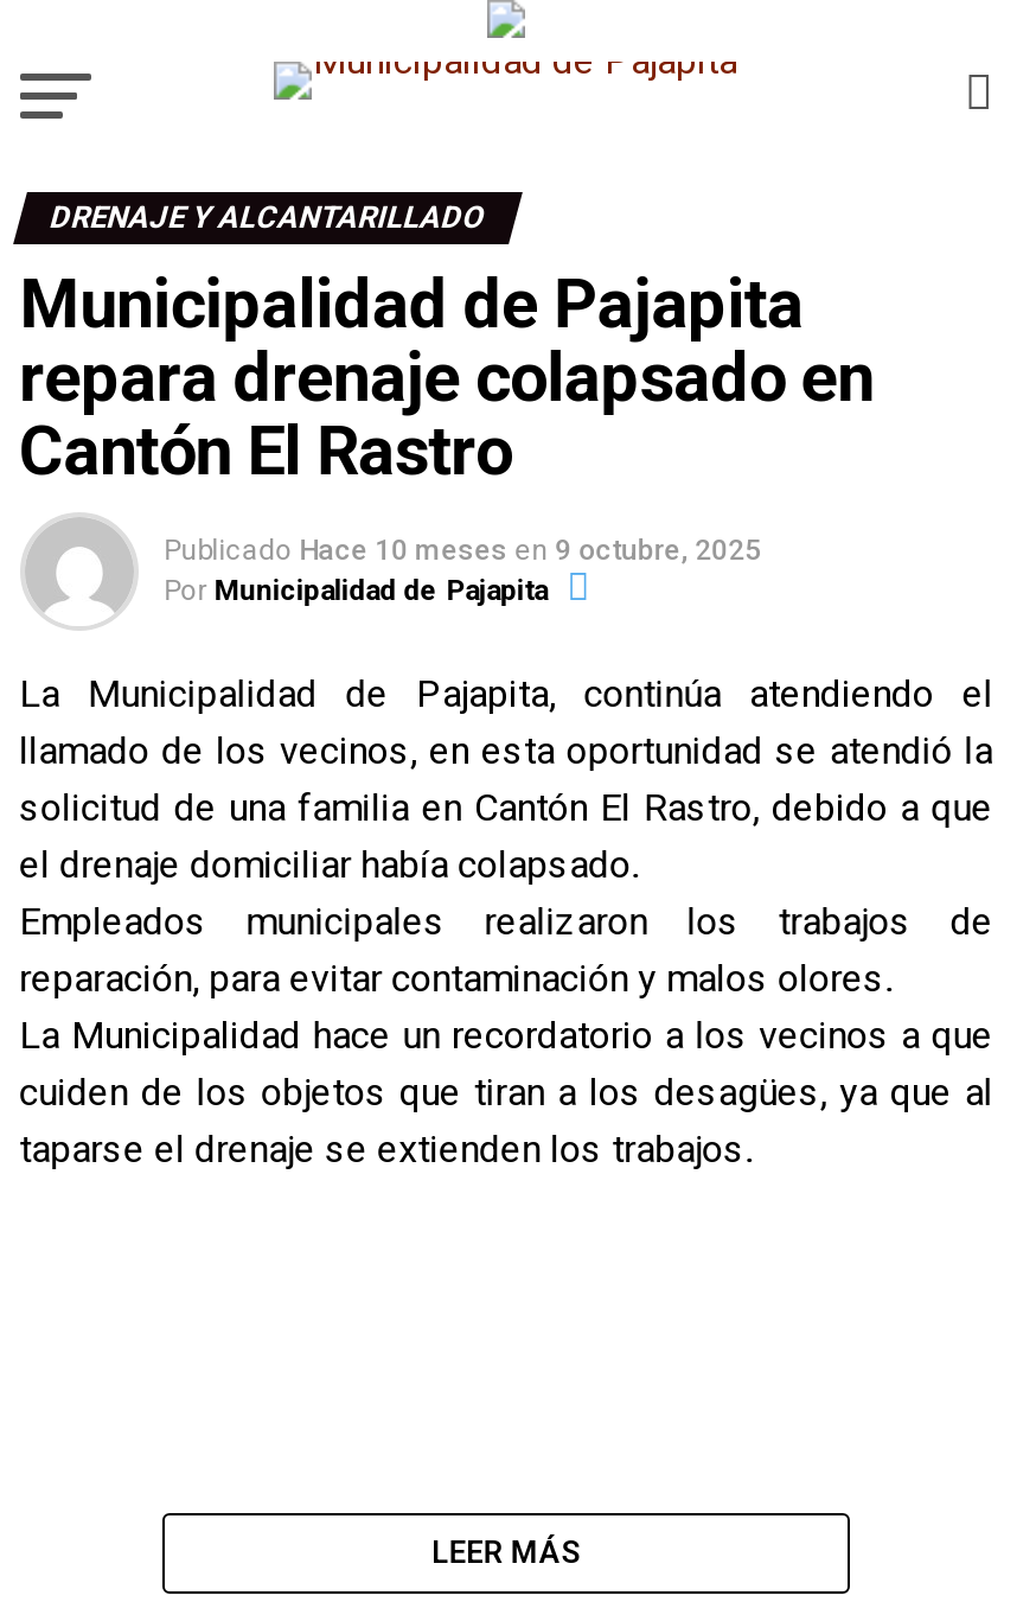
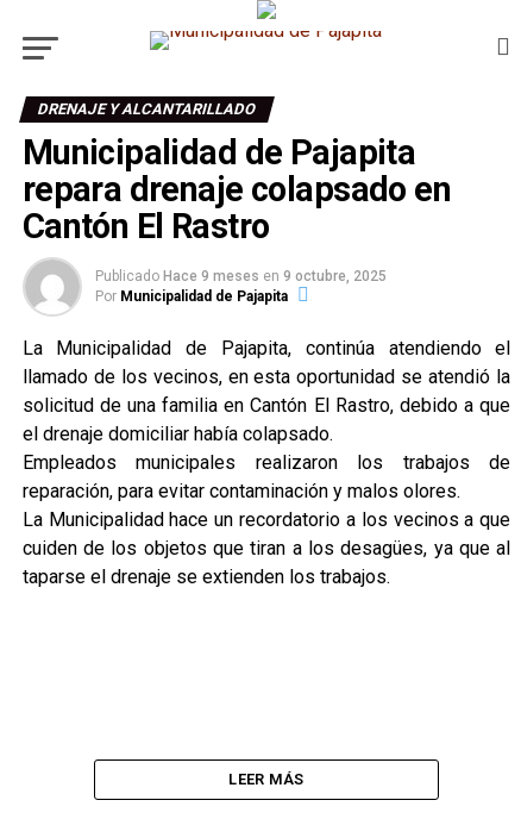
[164,534,761,567] Publicado Hace 10 meses en 9 octubre, 2025 -> [95,268,386,285] Publicado Hace 9 meses en 9 octubre, 2025

